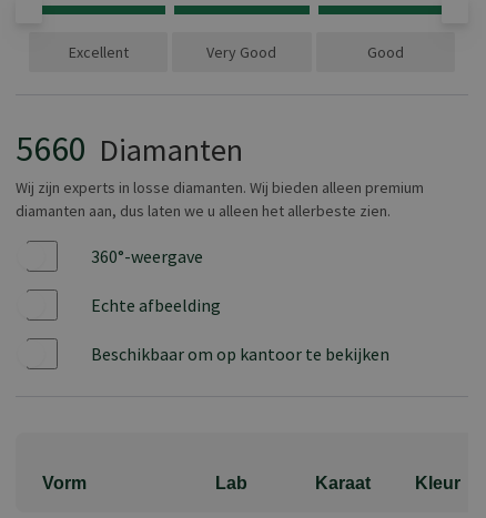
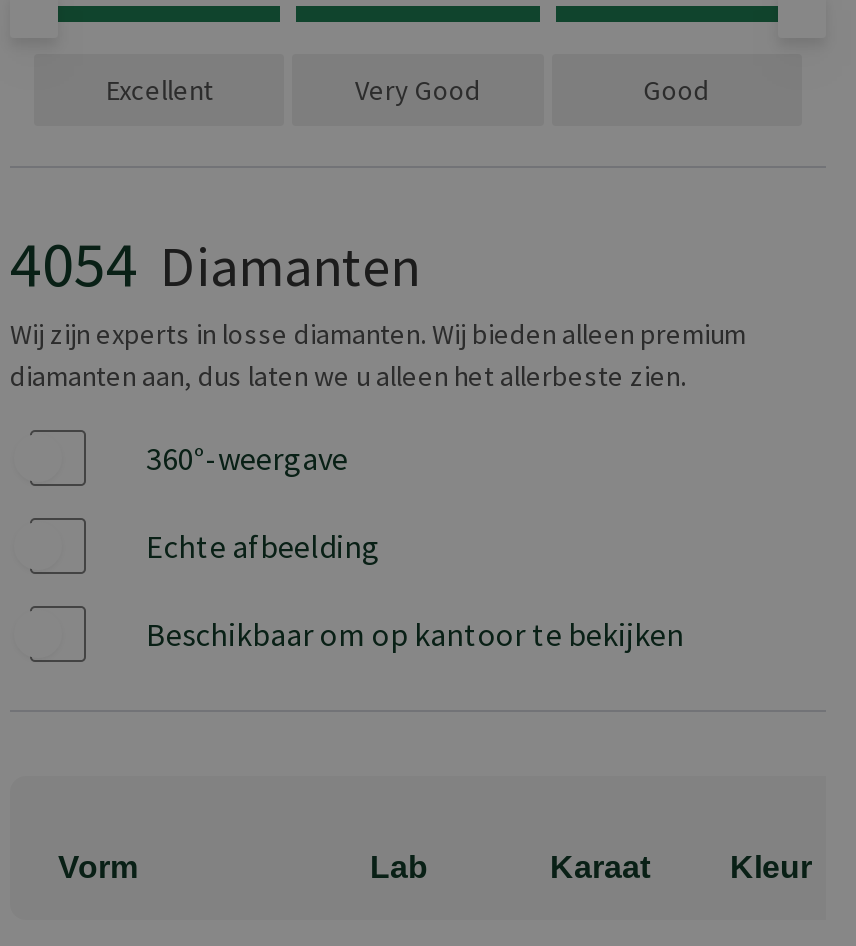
[16,126,243,171] 5660 Diamanten -> [10,224,420,304] 4054 Diamanten

